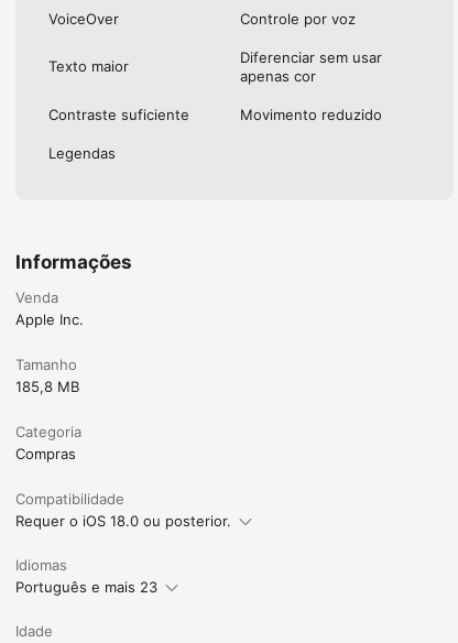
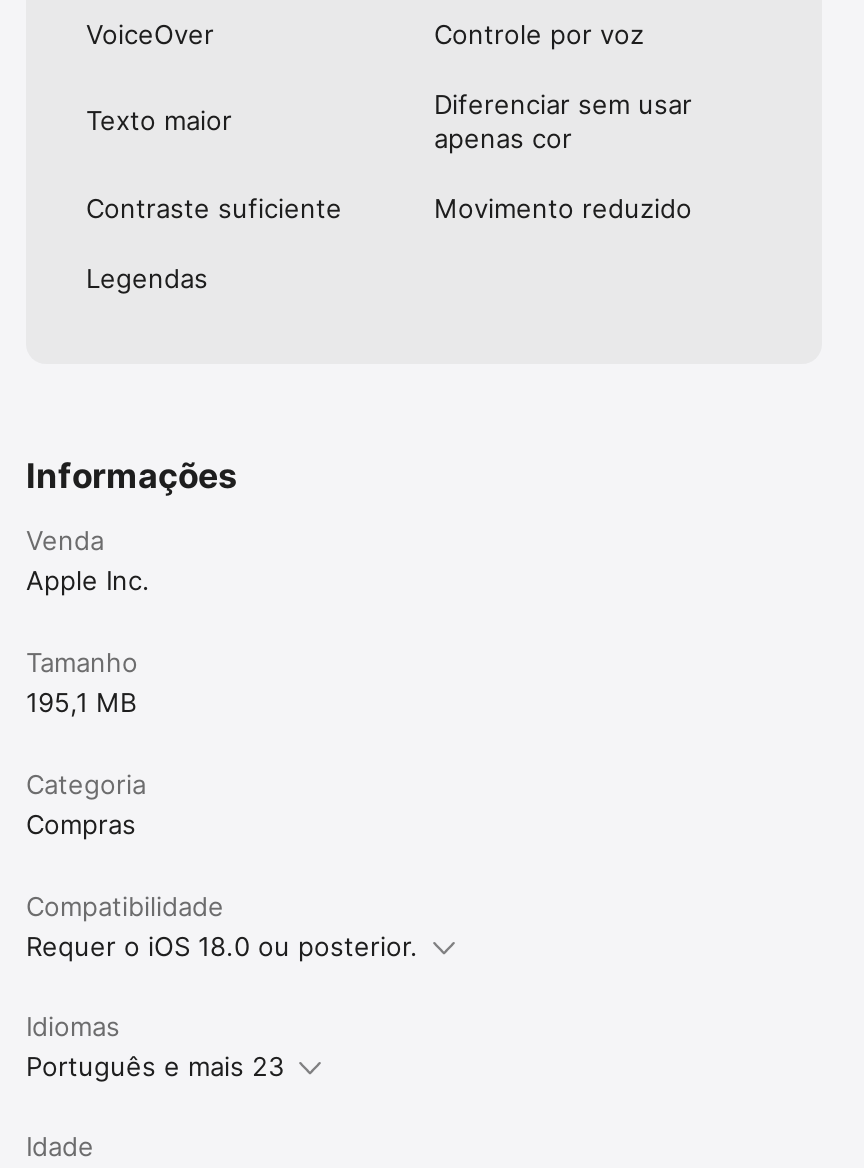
[15,377,79,395] 185,8 MB -> [26,686,136,718] 195,1 MB

